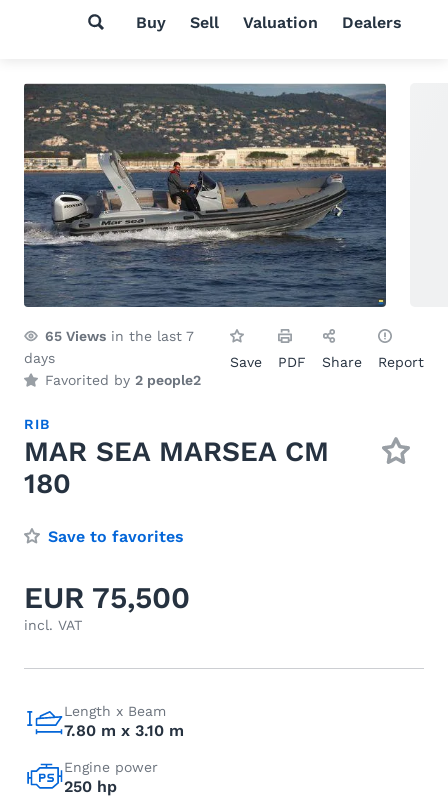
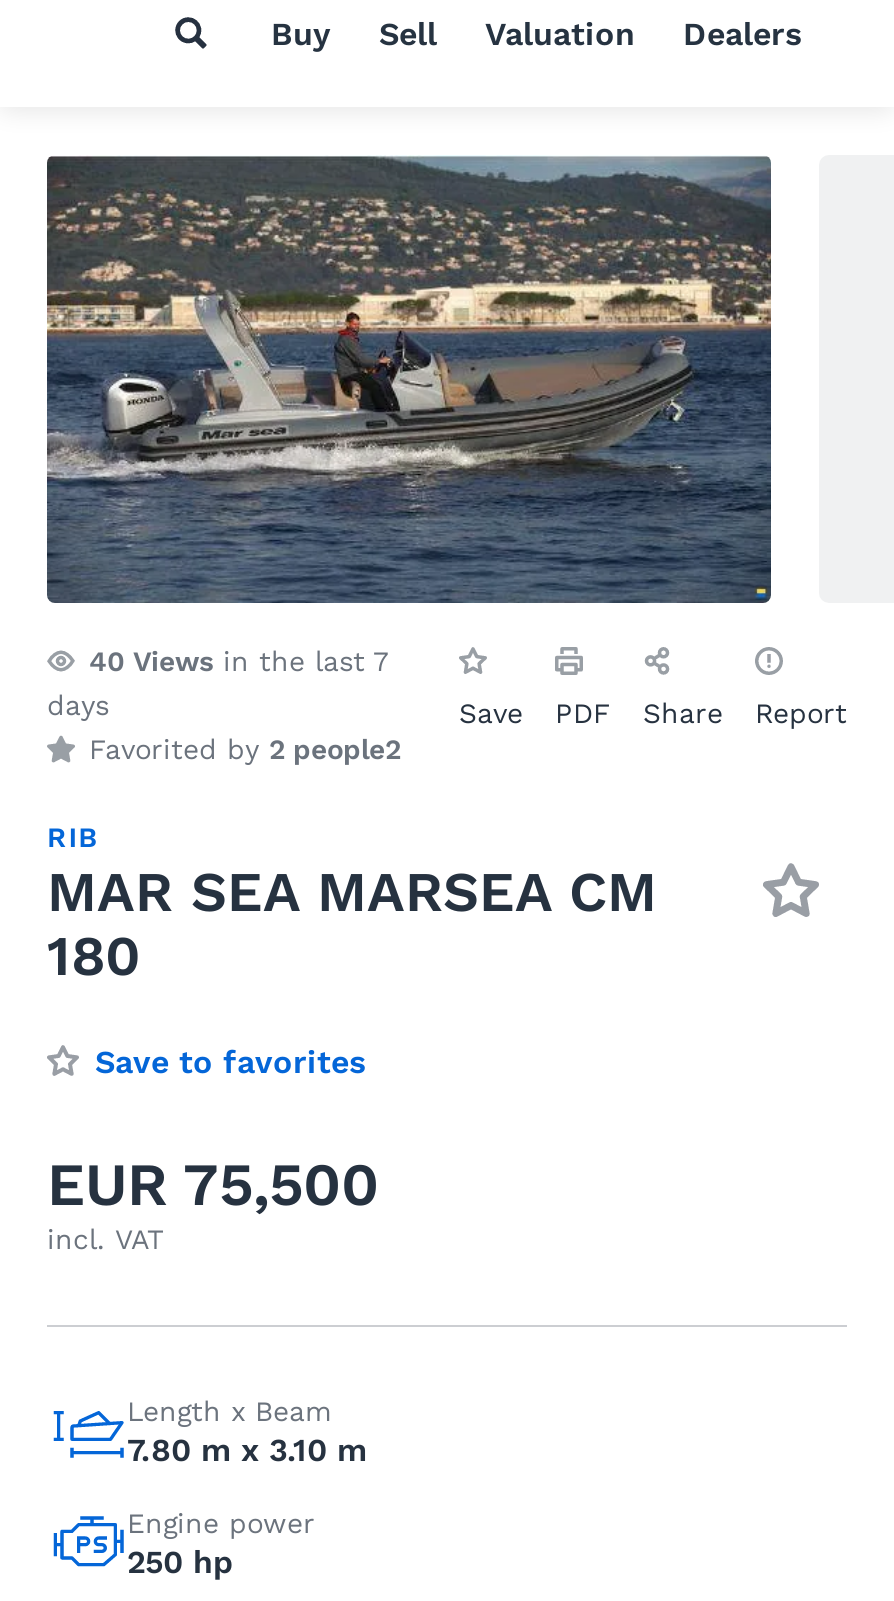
[45,328,194,344] 65 Views in the last 7 -> [89,645,389,677] 40 Views in the last 7

